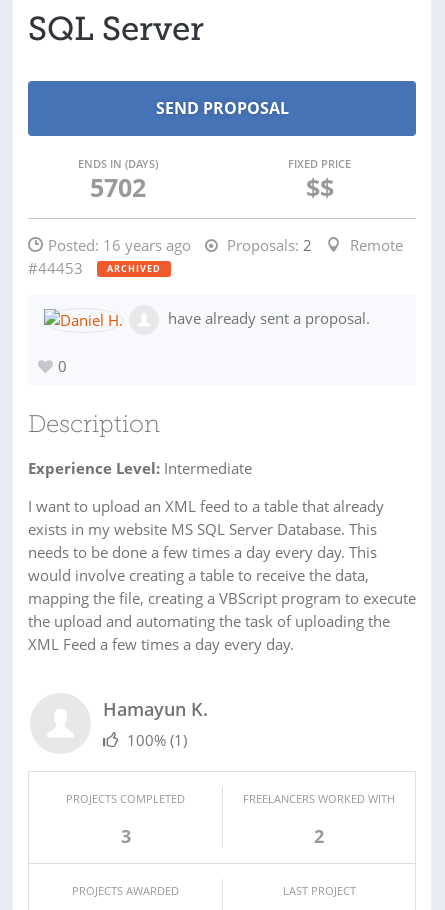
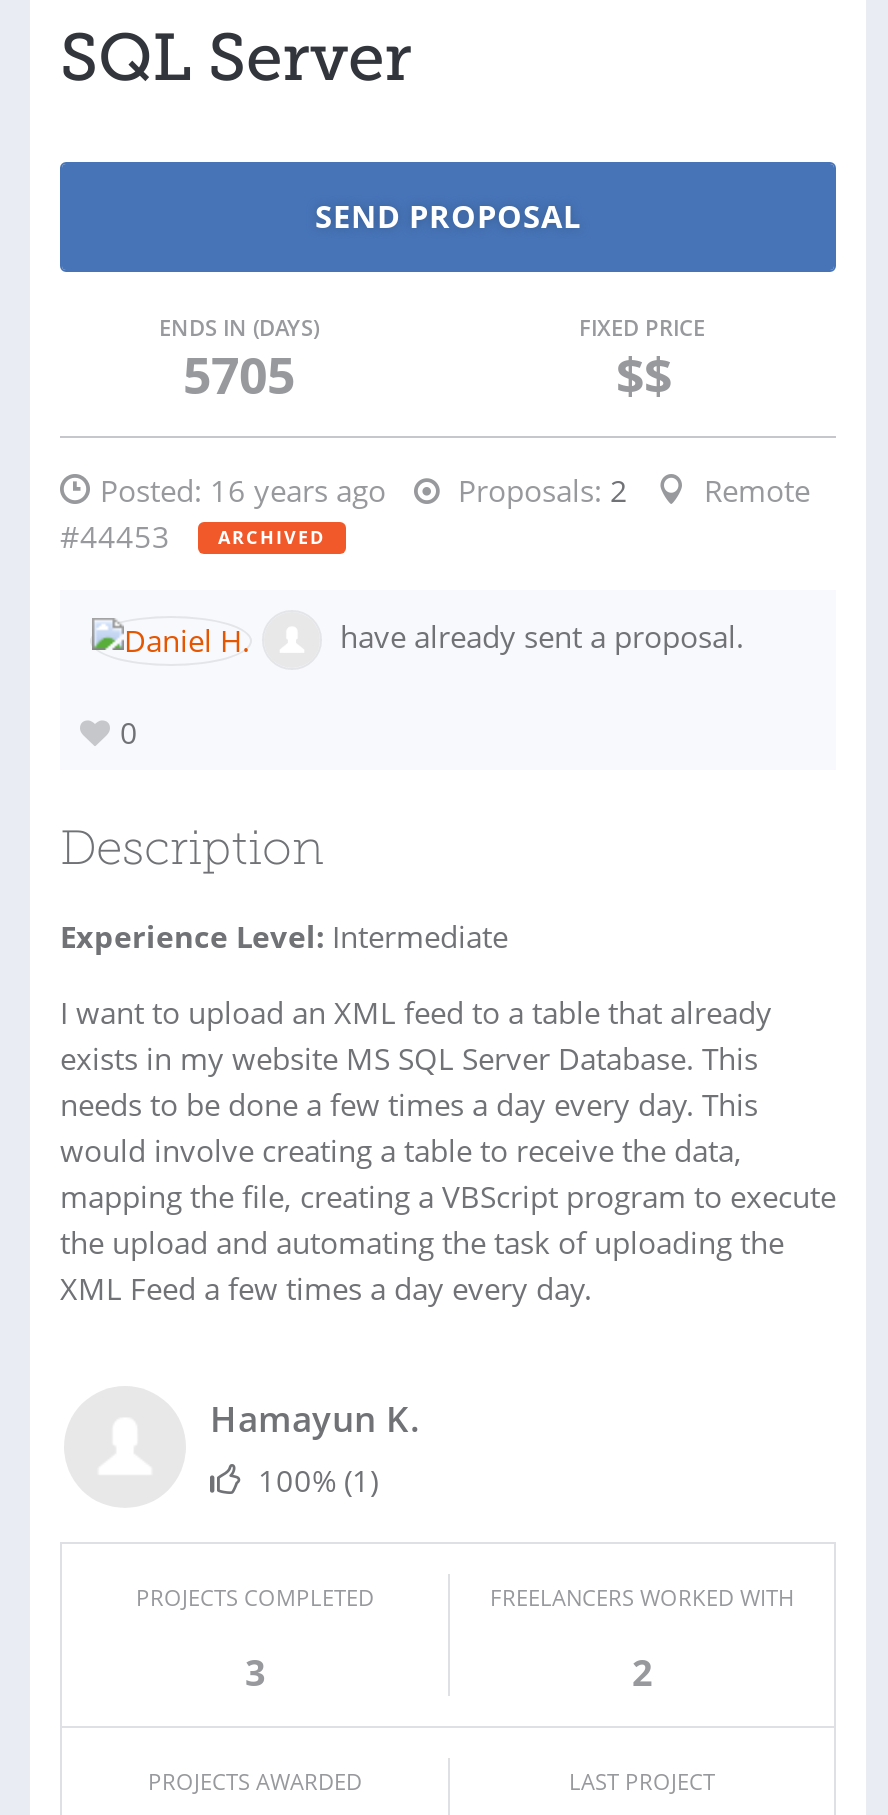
[89,170,145,204] 5702 -> [183,340,295,408] 5705

